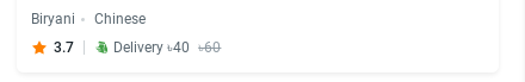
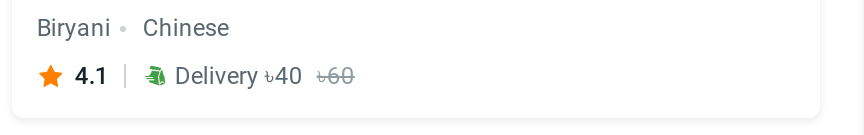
[54,39,74,56] 3.7 -> [75,62,109,90] 4.1

